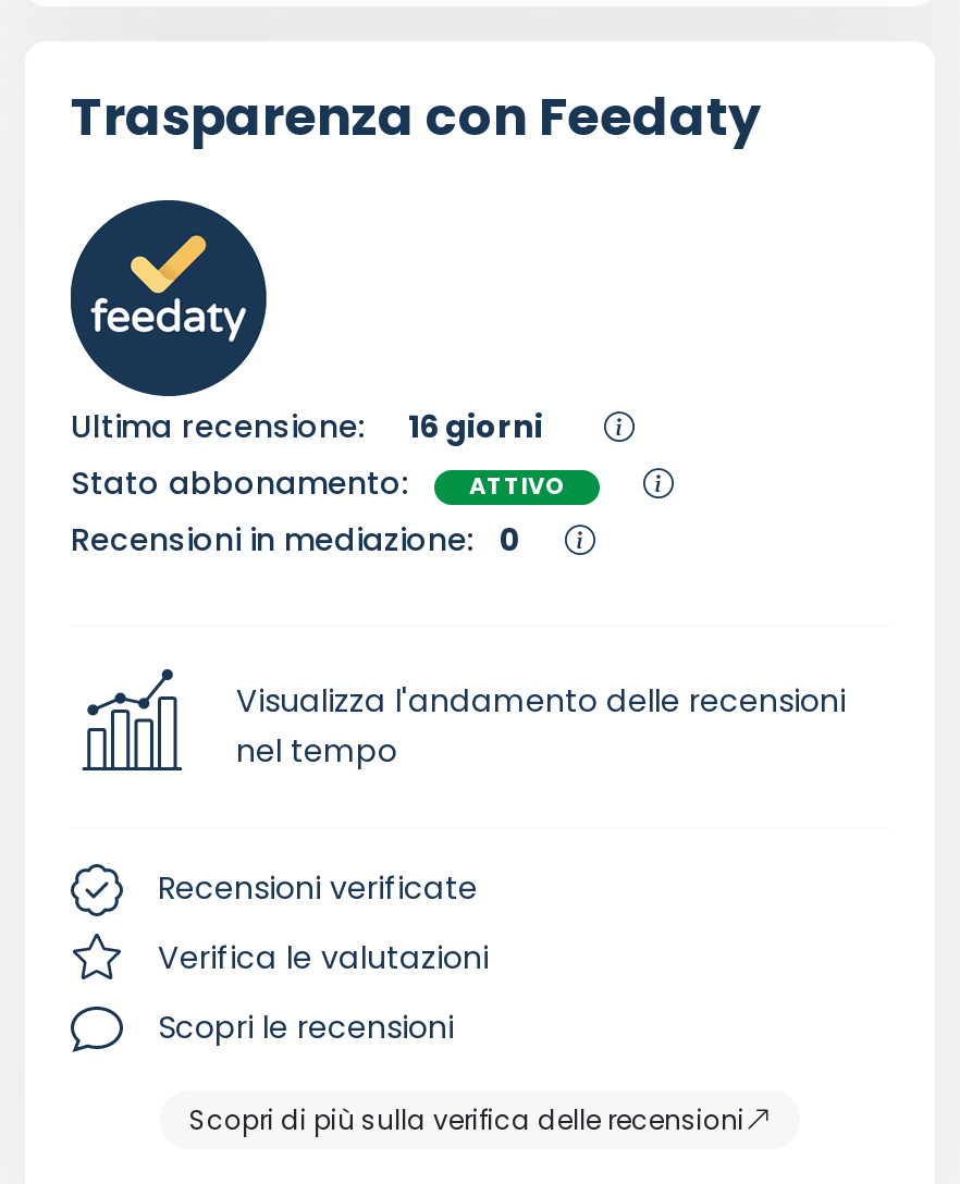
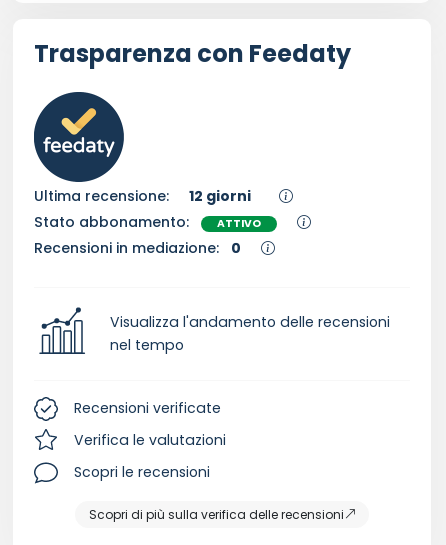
[71,405,543,448] Ultima recensione: 16 giorni -> [34,186,251,206] Ultima recensione: 12 giorni

